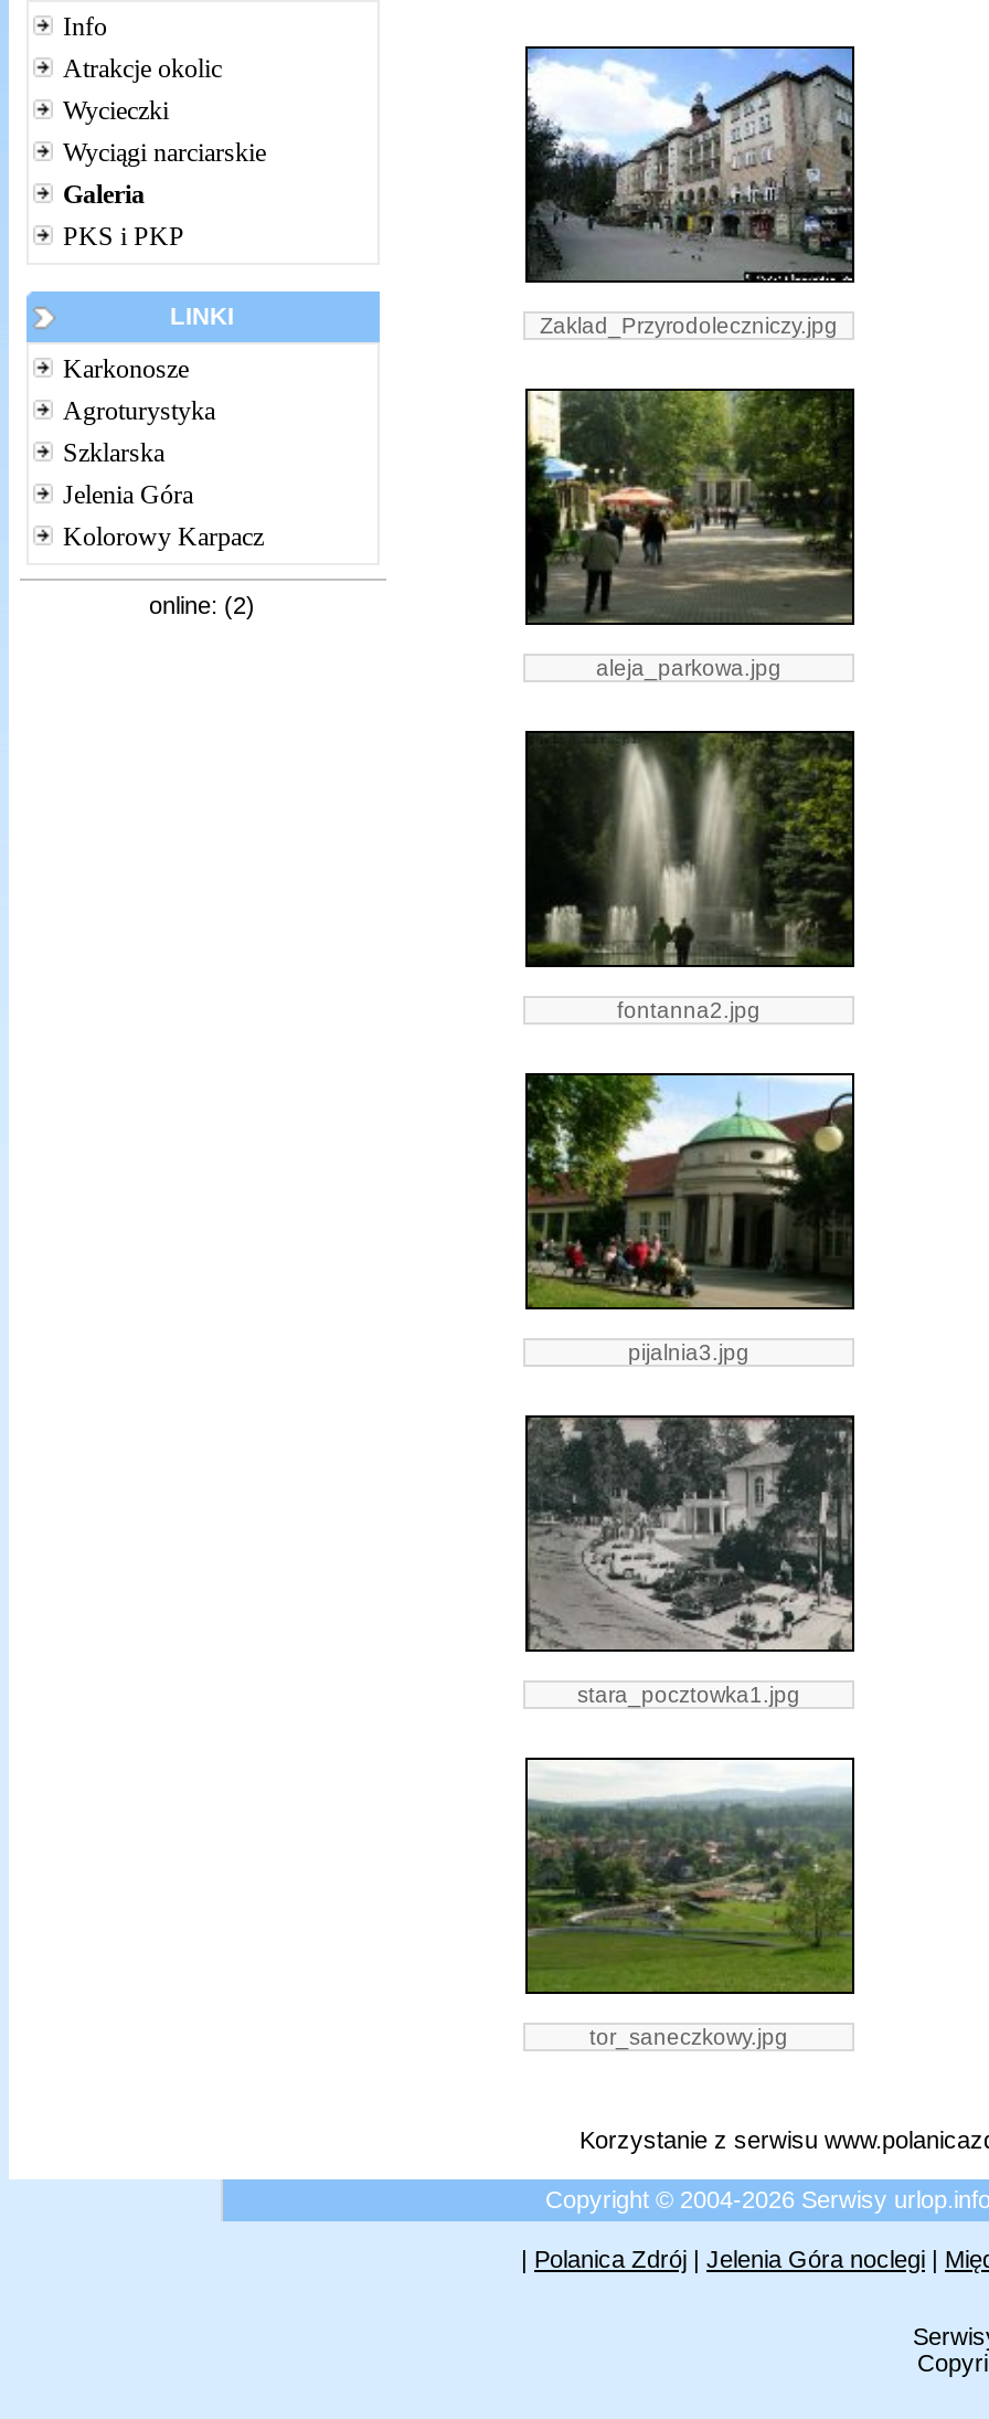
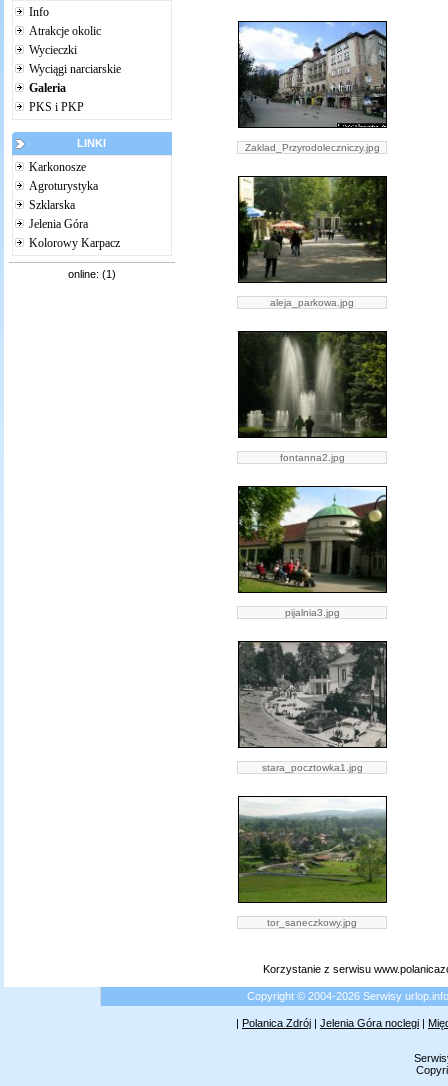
[149,592,255,618] online: (2) -> [67,268,115,280] online: (1)

